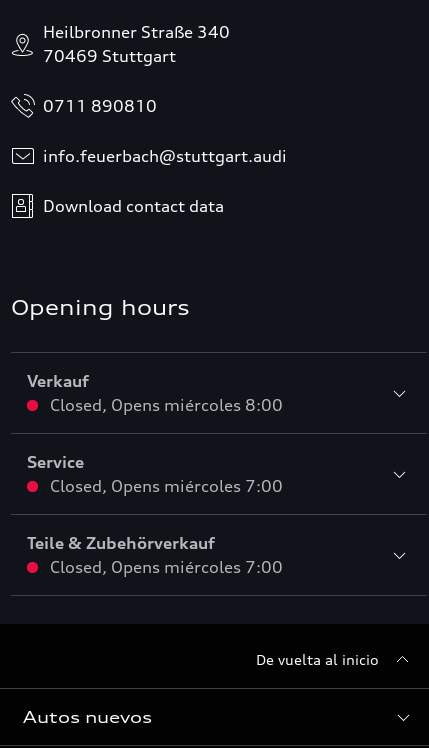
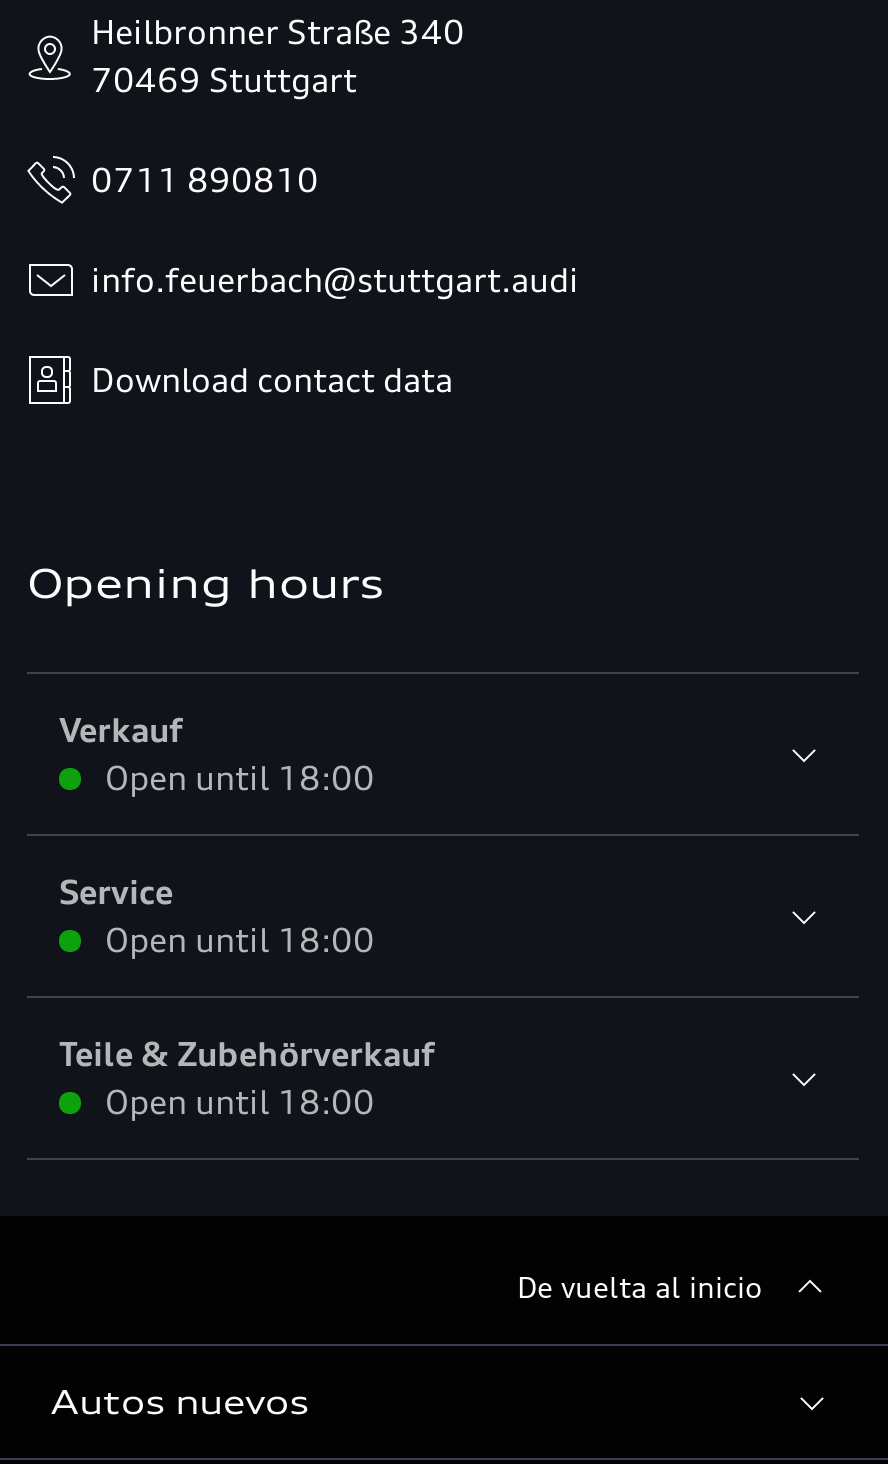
[50,395,283,415] Closed, Opens miércoles 8:00 -> [105,758,375,798] Open until 18:00
[50,476,283,496] Closed, Opens miércoles 7:00 -> [105,920,375,960] Open until 18:00
[50,557,283,577] Closed, Opens miércoles 7:00 -> [105,1082,375,1122] Open until 18:00

